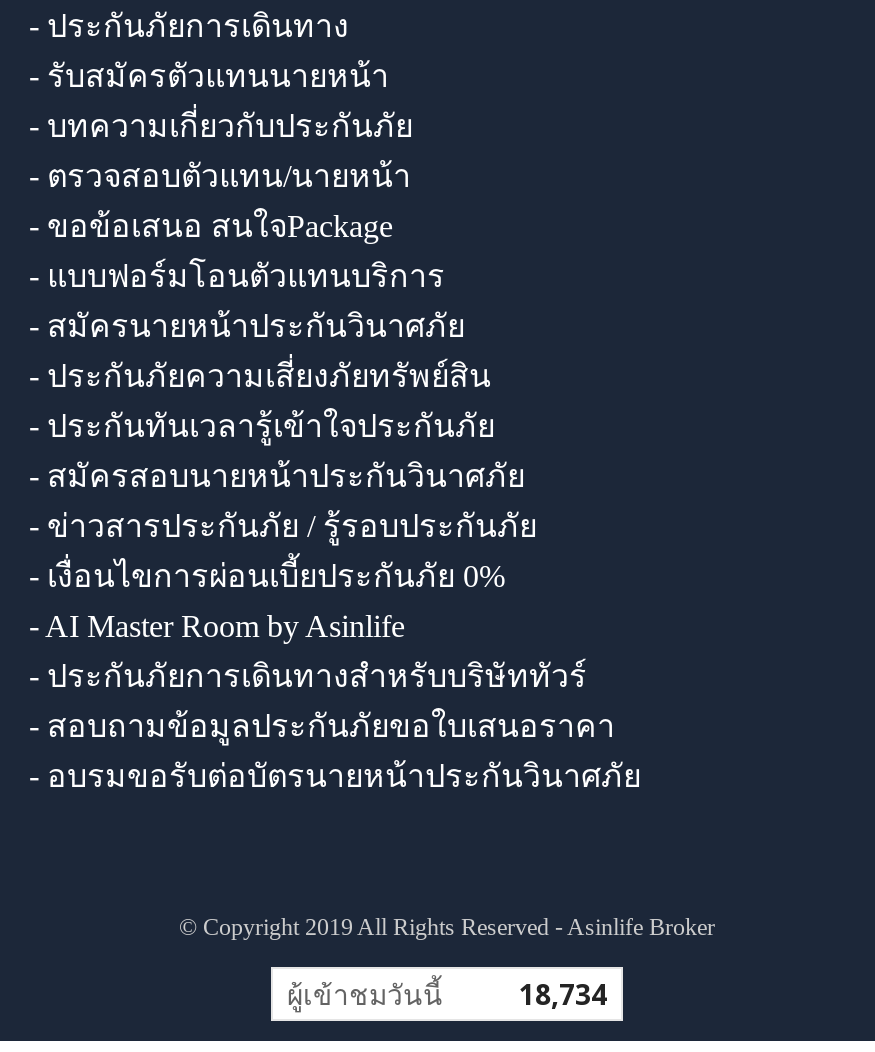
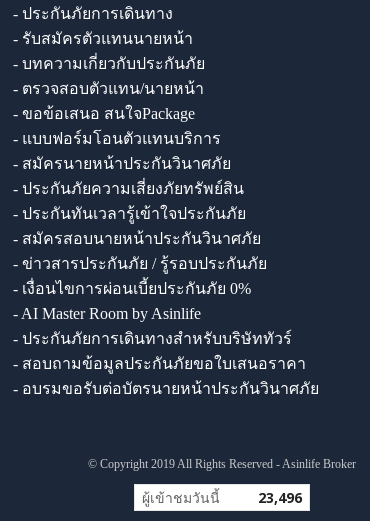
[287,975,607,1013] ผู้เข้าชมวันนี้ 18,734 -> [142,488,302,507] ผู้เข้าชมวันนี้ 23,496

